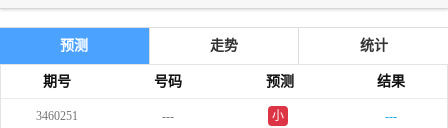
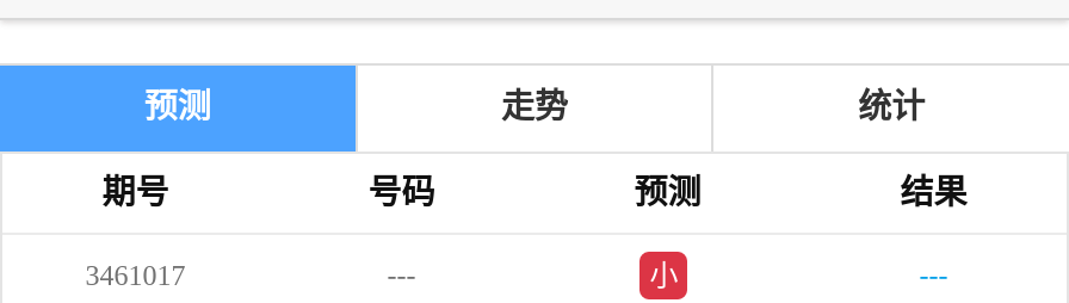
[36,109,78,123] 3460251 -> [85,259,186,292] 3461017

